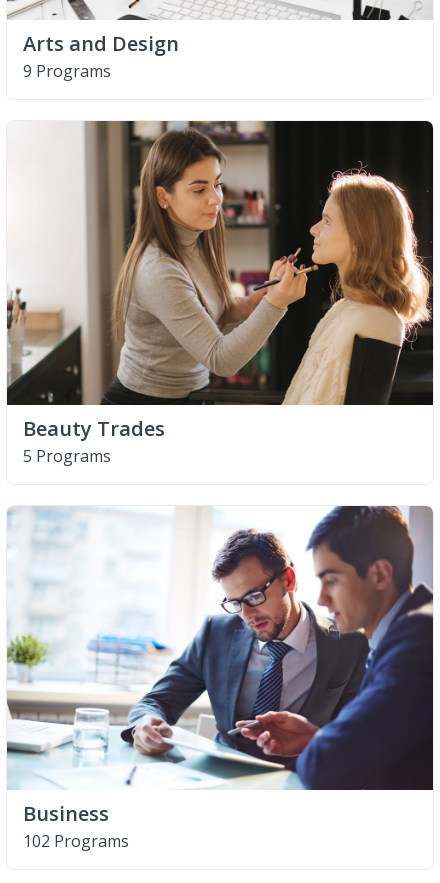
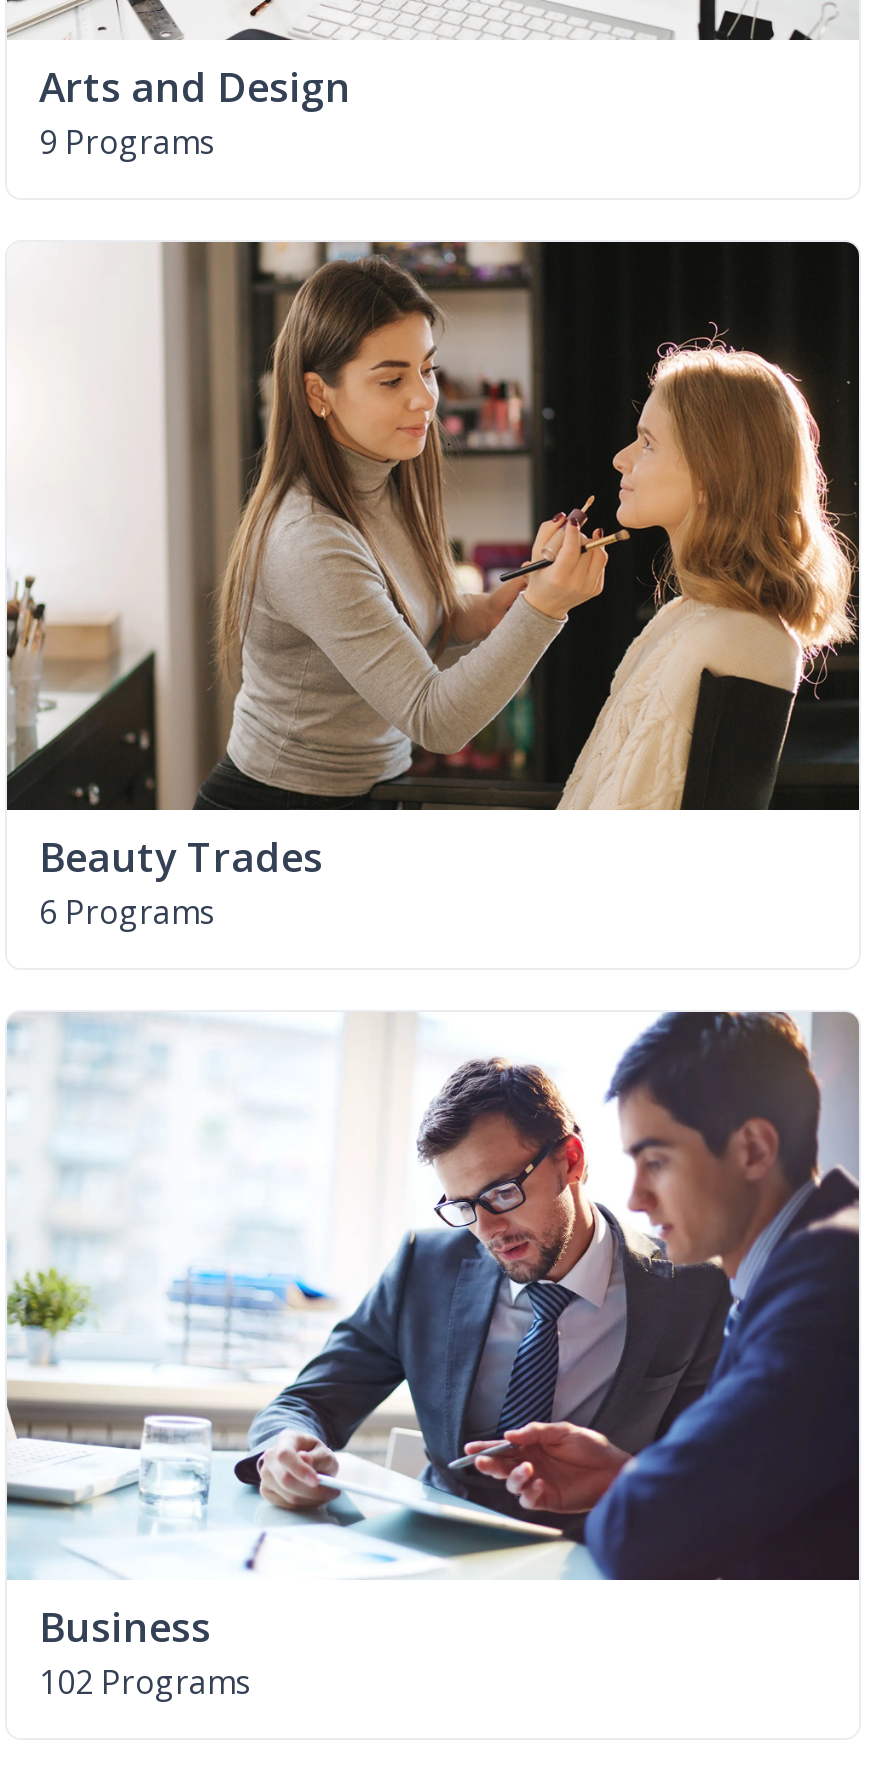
[23,445,111,467] 5 Programs -> [39,890,215,934] 6 Programs

